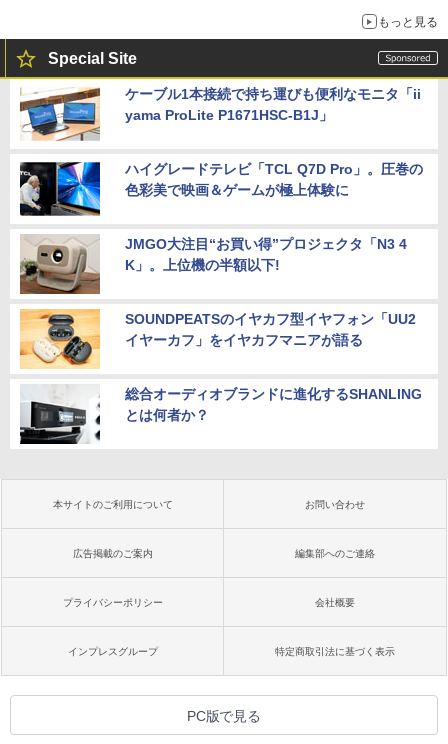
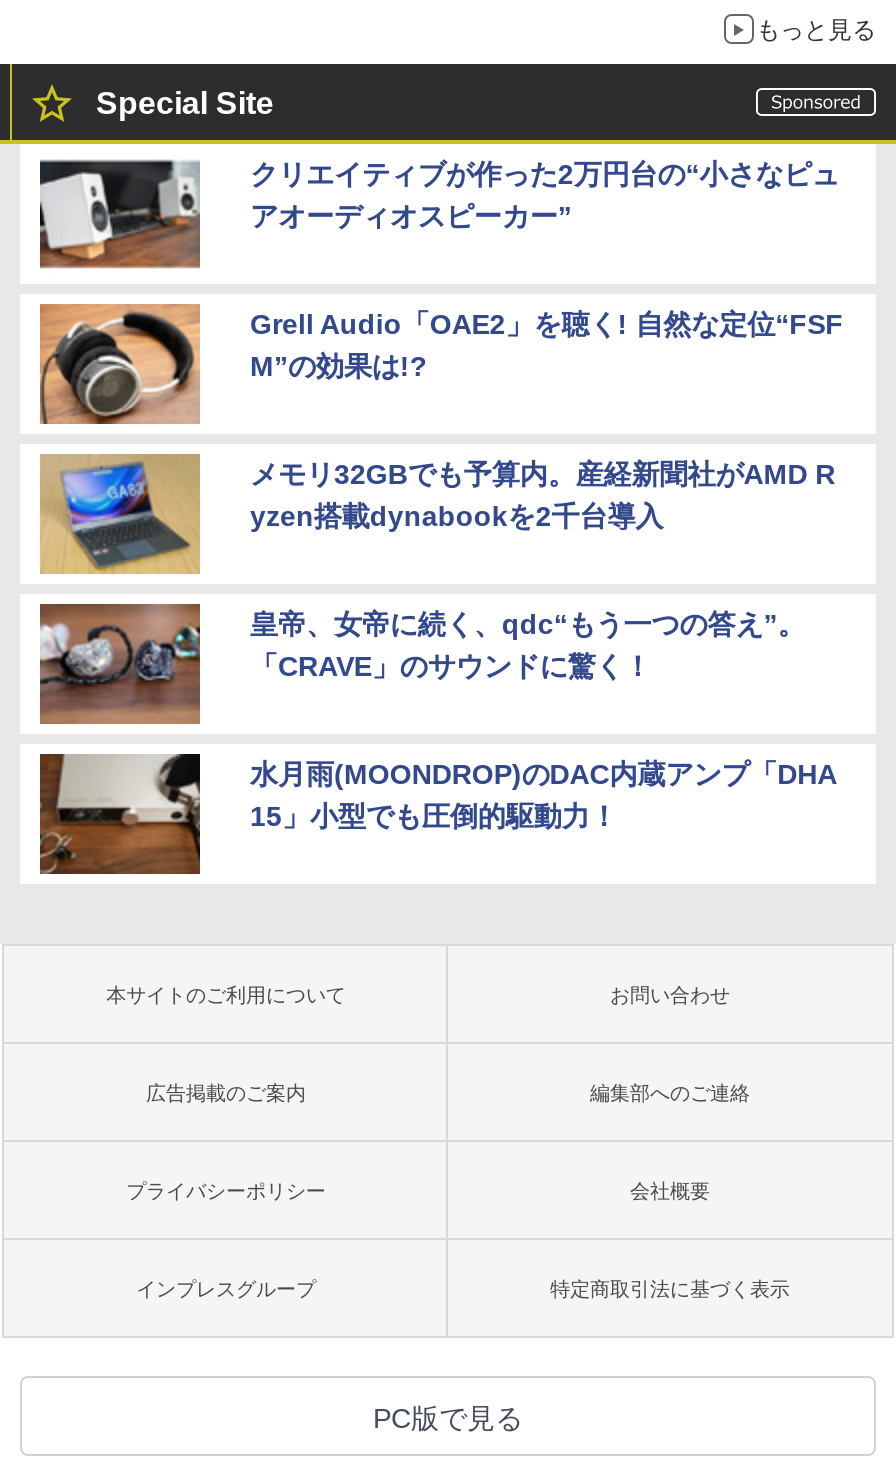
[19,86,421,141] [image] | ケーブル1本接続で持ち運びも便利なモニタ「ii | yama ProLite P1671HSC-B1J」 -> [38,158,839,270] [image] | クリエイティブが作った2万円台の“小さなピュ | アオーディオスピーカー”
[19,159,423,219] [image] | ハイグレードテレビ「TCL Q7D Pro」。圧巻の | 色彩美で映画＆ゲームが極上体験に -> [38,302,843,426] [image] | Grell Audio「OAE2」を聴く! 自然な定位“FSF | M”の効果は!?
[19,235,407,295] [image] | JMGO大注目“お買い得”プロジェクタ「N3 4 | K」。上位機の半額以下! -> [38,454,835,576] [image] | メモリ32GBでも予算内。産経新聞社がAMD R | yzen搭載dynabookを2千台導入
[19,308,416,368] [image] | SOUNDPEATSのイヤカフ型イヤフォン「UU2 | イヤーカフ」をイヤカフマニアが語る -> [38,602,805,726] [image] | 皇帝、女帝に続く、qdc“もう一つの答え”。 | 「CRAVE」のサウンドに驚く！
[19,384,422,445] [image] | 総合オーディオブランドに進化するSHANLING | とは何者か？ -> [38,752,837,876] [image] | 水月雨(MOONDROP)のDAC内蔵アンプ「DHA | 15」小型でも圧倒的駆動力！

